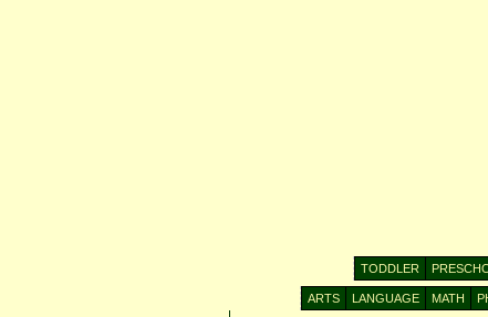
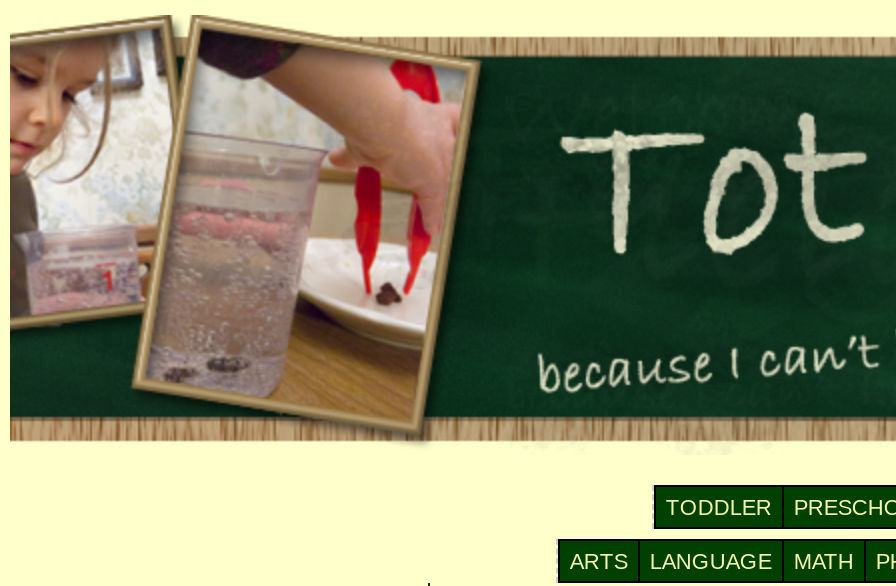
none -> [8,13,890,445] [image]

